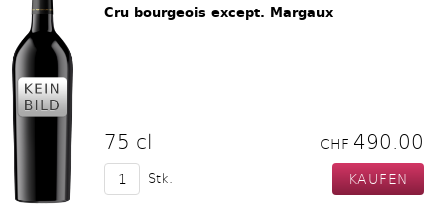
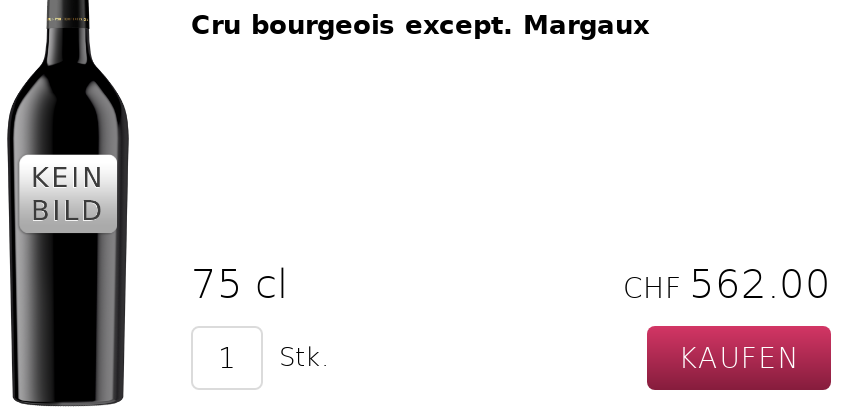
[320,127,424,155] CHF 490.00 -> [623,254,831,310] CHF 562.00

